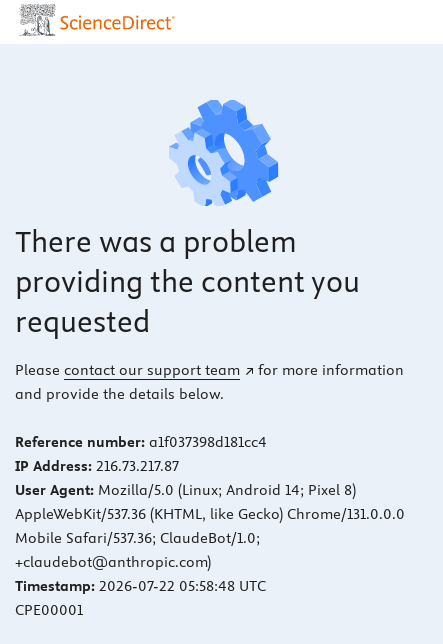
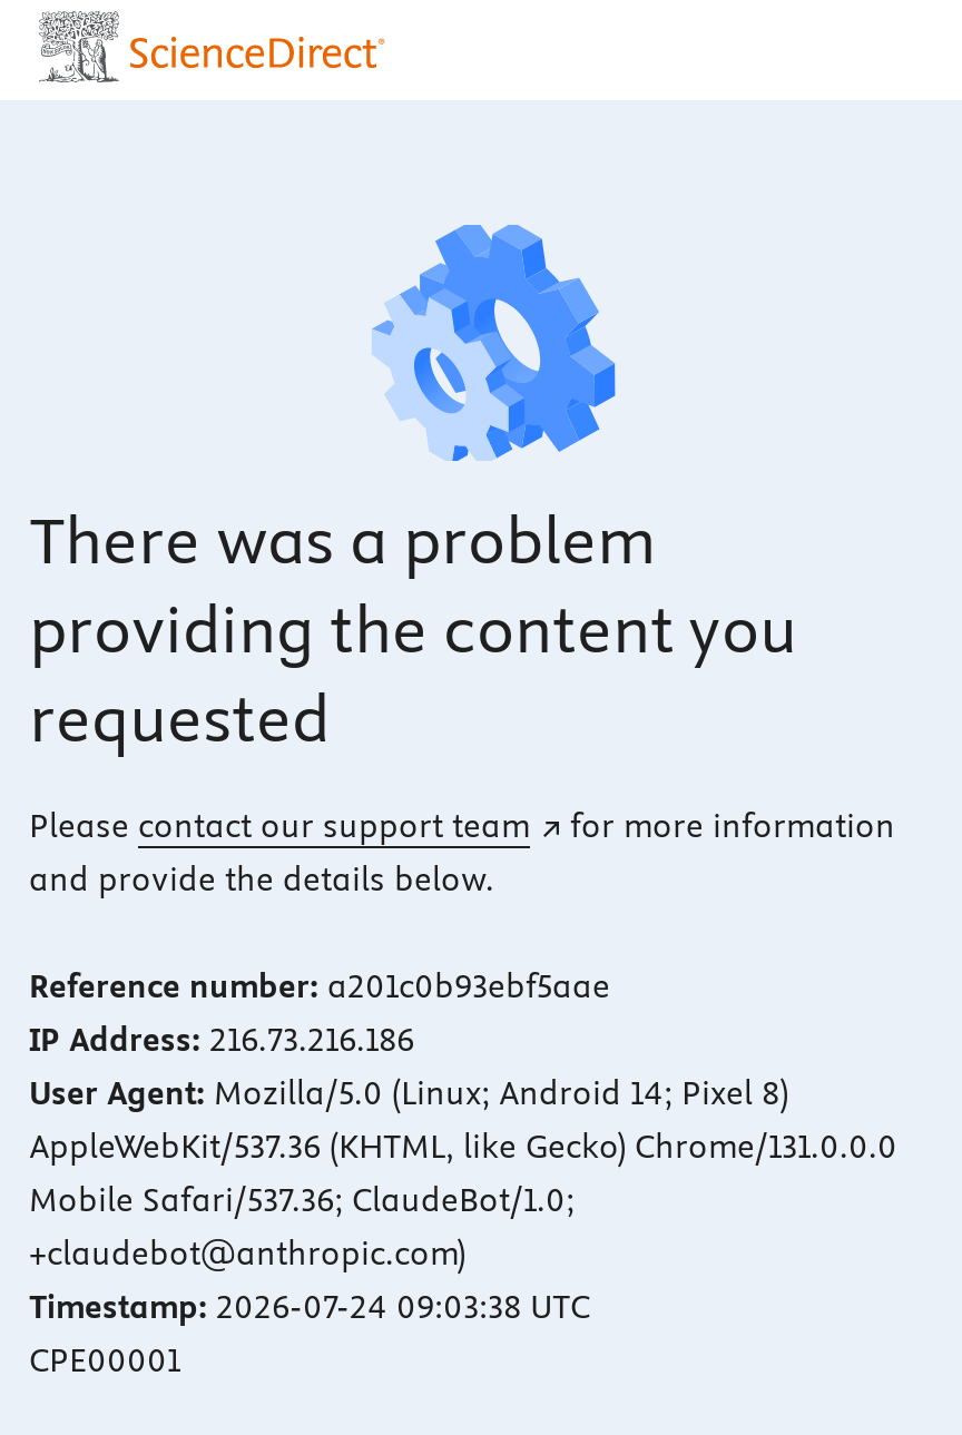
[15,433,267,451] Reference number: a1f037398d181cc4 -> [29,967,610,1007] Reference number: a201c0b93ebf5aae
[15,457,179,475] IP Address: 216.73.217.87 -> [29,1021,414,1061] IP Address: 216.73.216.186
[15,577,266,595] Timestamp: 2026-07-22 05:58:48 UTC -> [29,1288,590,1328] Timestamp: 2026-07-24 09:03:38 UTC

